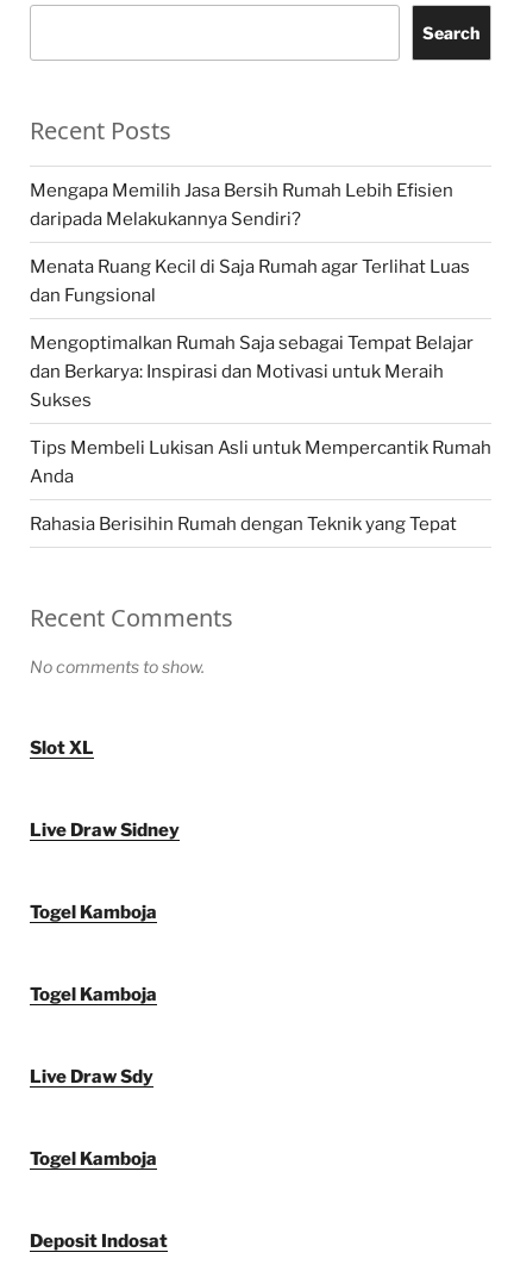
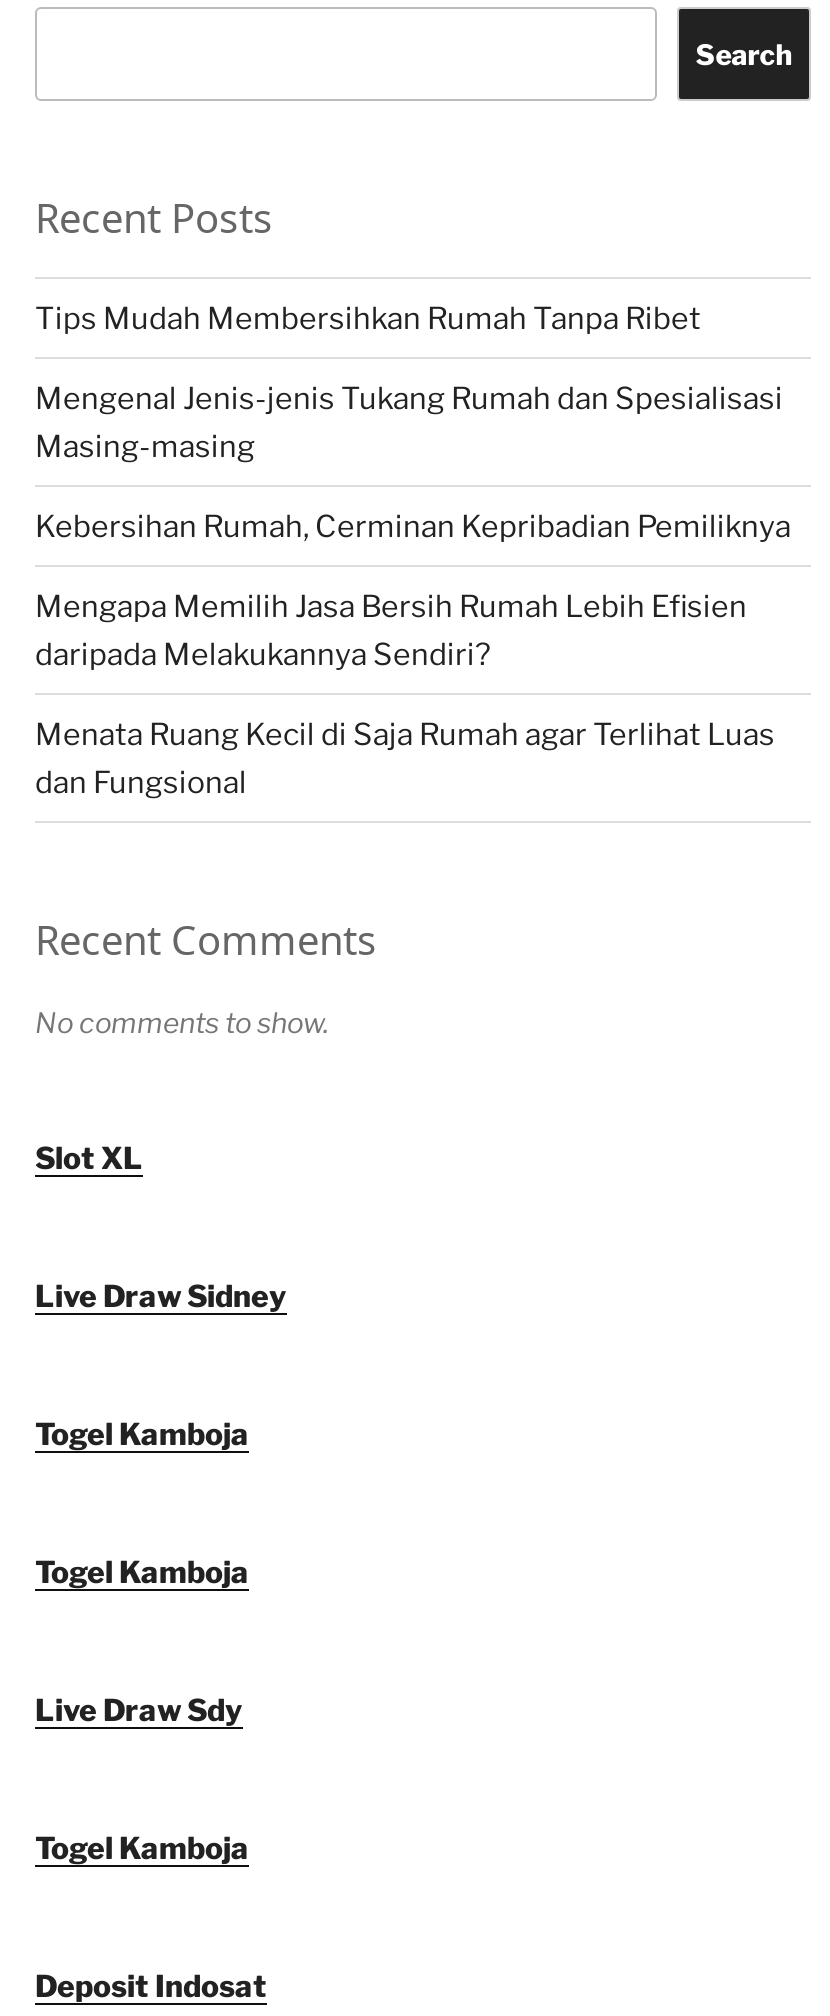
none -> [35,301,791,545] Tips Mudah Membersihkan Rumah Tanpa Ribet | Mengenal Jenis-jenis Tukang Rumah dan Spesialisasi | Masing-masing | Kebersihan Rumah, Cerminan Kepribadian Pemiliknya
moved [30,180,470,306] -> [35,589,775,801]: Mengapa Memilih Jasa Bersih Rumah Lebih Efisien | daripada Melakukannya Sendiri? | Menata Ruang Kecil di Saja Rumah agar Terlihat Luas | dan Fungsional
[30,332,491,535] Mengoptimalkan Rumah Saja sebagai Tempat Belajar | dan Berkarya: Inspirasi dan Motivasi untuk Meraih | Sukses | Tips Membeli Lukisan Asli untuk Mempercantik Rumah | Anda | Rahasia Berisihin Rumah dengan Teknik yang Tepat -> none

